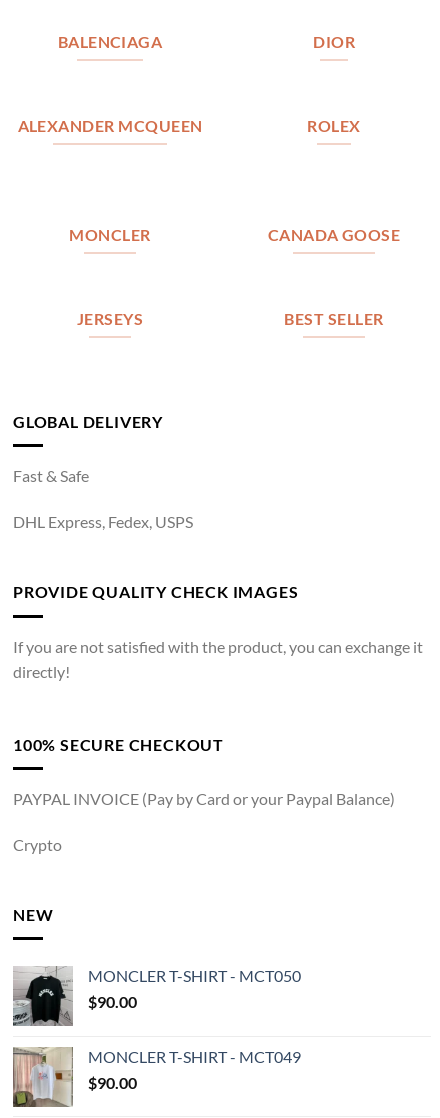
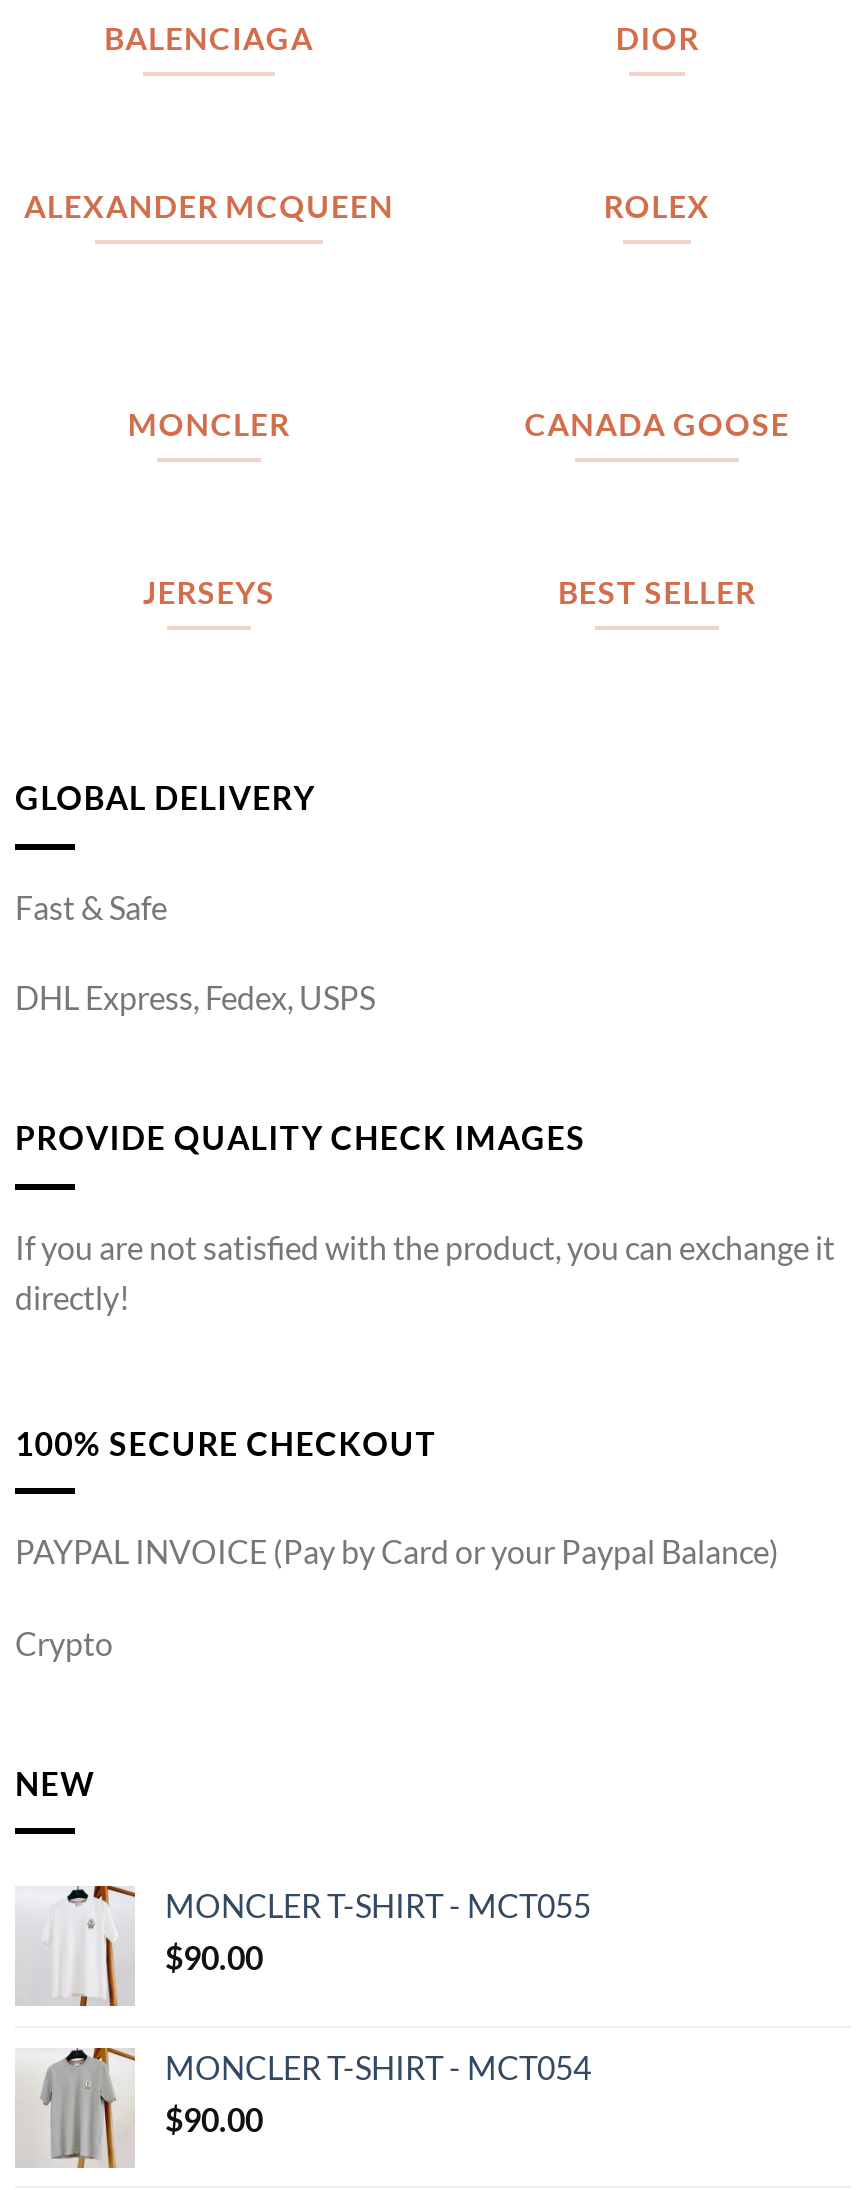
[12,966,301,1026] [image] | MONCLER T-SHIRT - MCT050 -> [17,1884,591,2008] [image] | MONCLER T-SHIRT - MCT055
[12,1047,301,1108] [image] | MONCLER T-SHIRT - MCT049 -> [15,2046,591,2170] [image] | MONCLER T-SHIRT - MCT054

